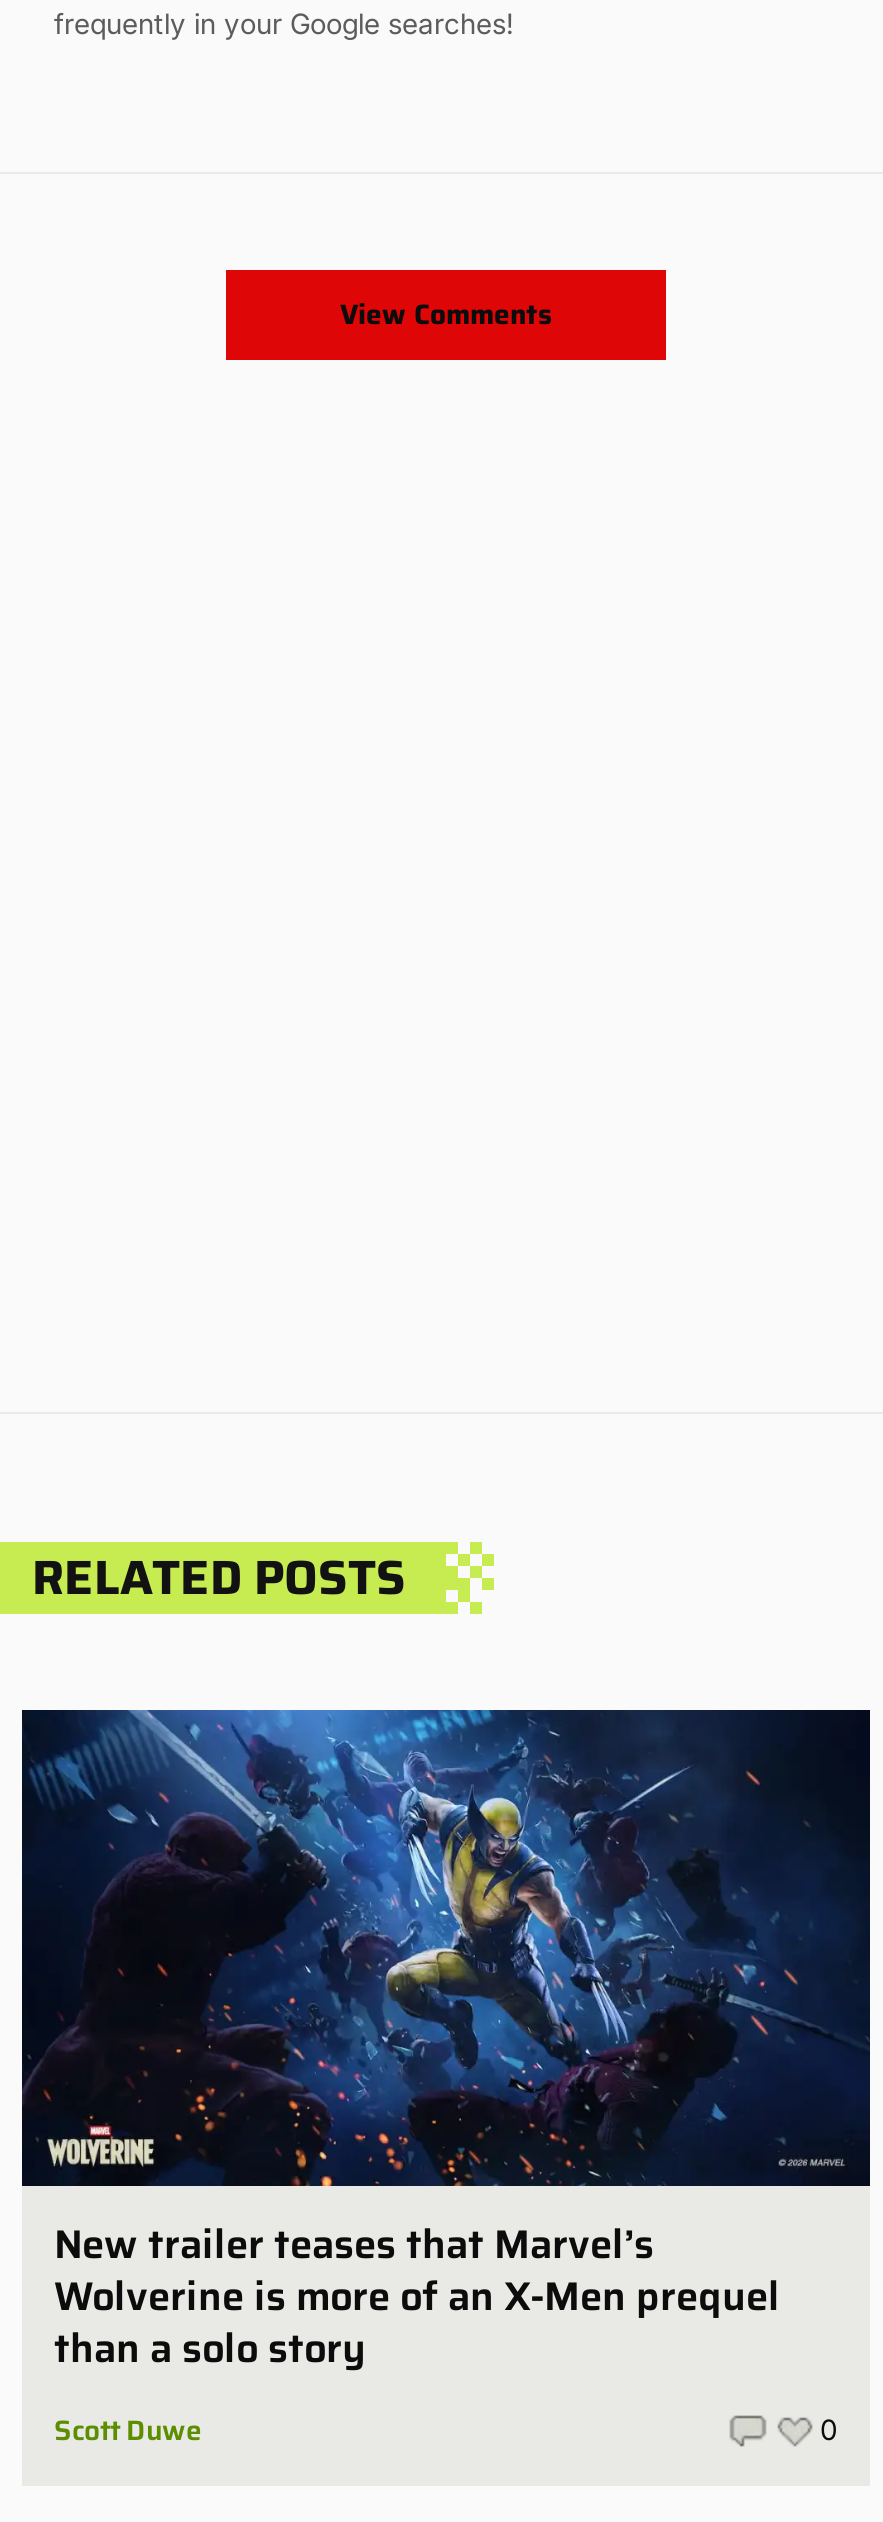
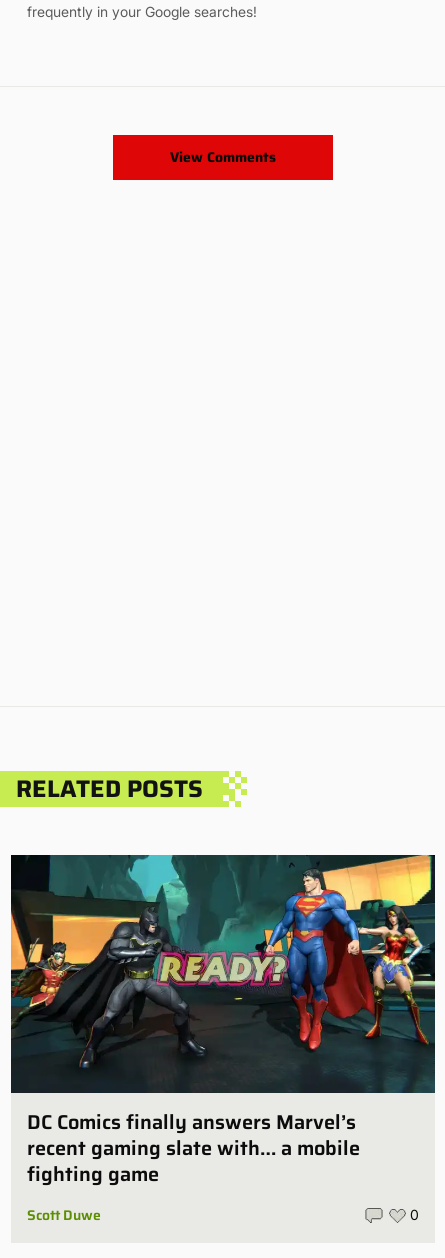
[20,1708,872,2380] [image] | New trailer teases that Marvel’s | Wolverine is more of an X-Men prequel | than a solo story -> [10,854,435,1190] [image] | DC Comics finally answers Marvel’s | recent gaming slate with… a mobile | fighting game

